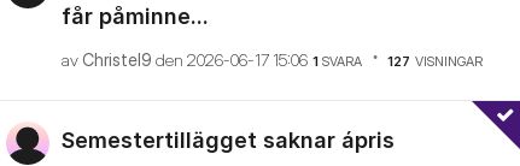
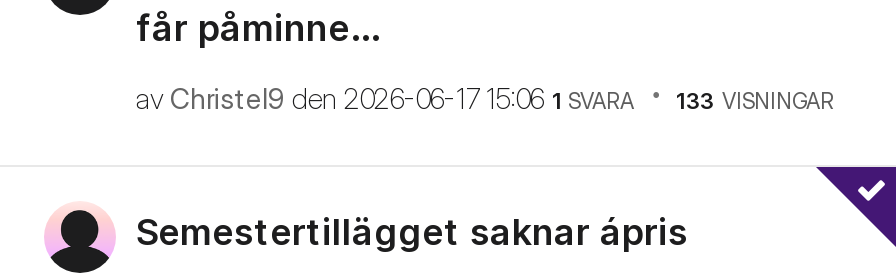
[62,49,483,69] av Christel9 den 2026-06-17 15:06 1 SVARA 127 VISNINGAR -> [136,81,834,115] av Christel9 den 2026-06-17 15:06 1 SVARA 133 VISNINGAR

